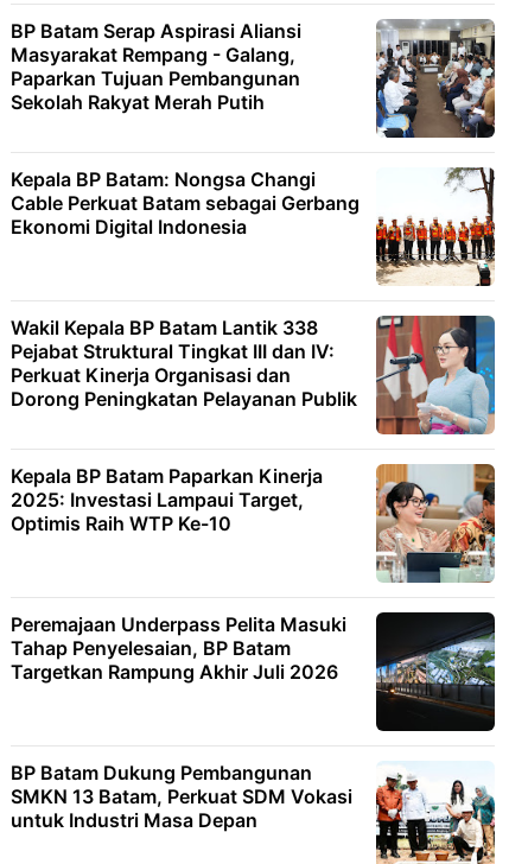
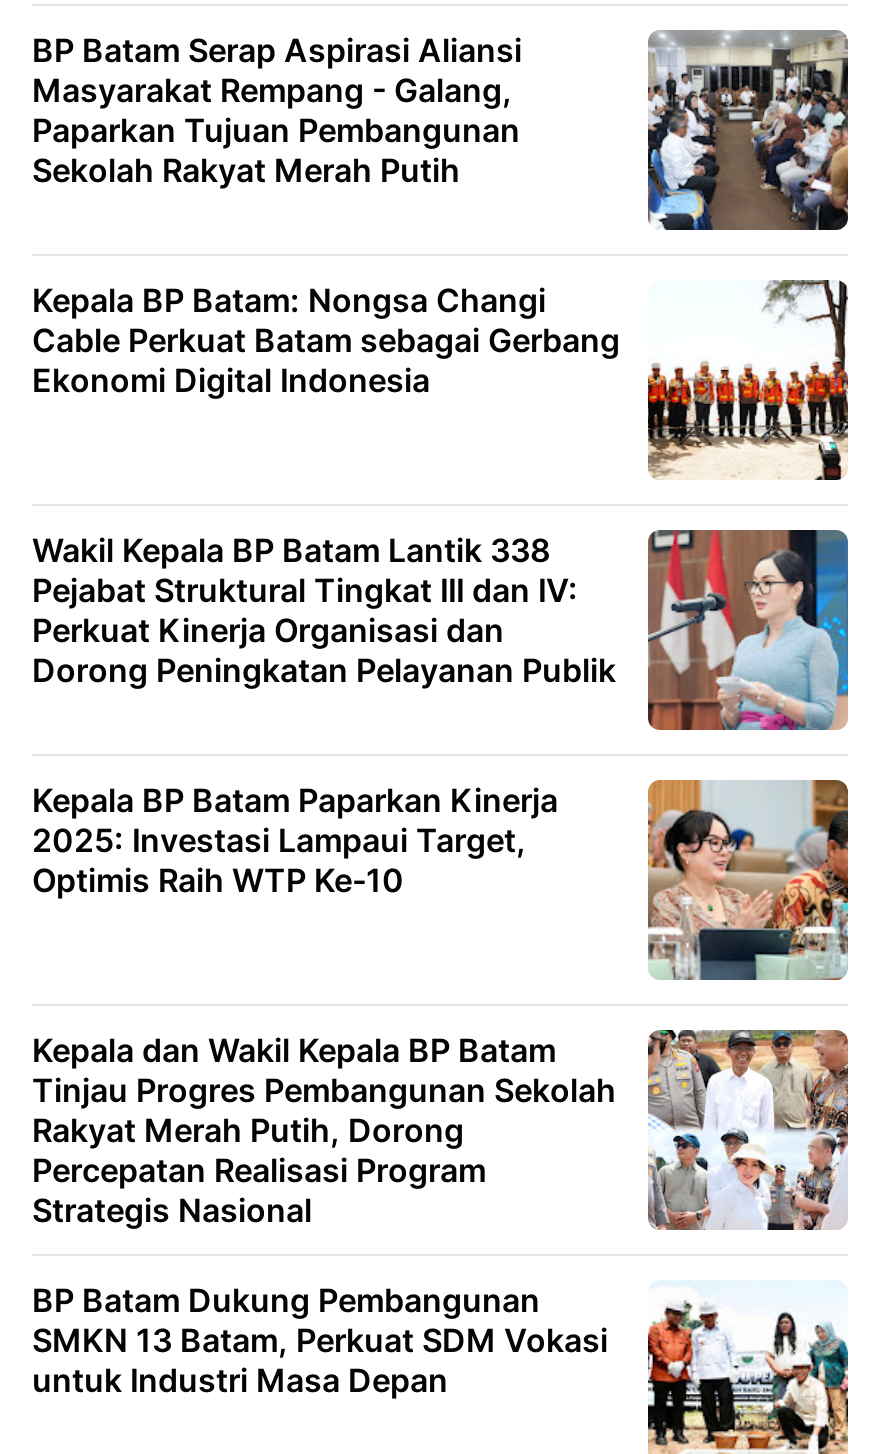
[11,611,496,732] [image] | Peremajaan Underpass Pelita Masuki | Tahap Penyelesaian, BP Batam | Targetkan Rampung Akhir Juli 2026 -> [32,1028,850,1232] [image] | Kepala dan Wakil Kepala BP Batam | Tinjau Progres Pembangunan Sekolah | Rakyat Merah Putih, Dorong | Percepatan Realisasi Program | Strategis Nasional

